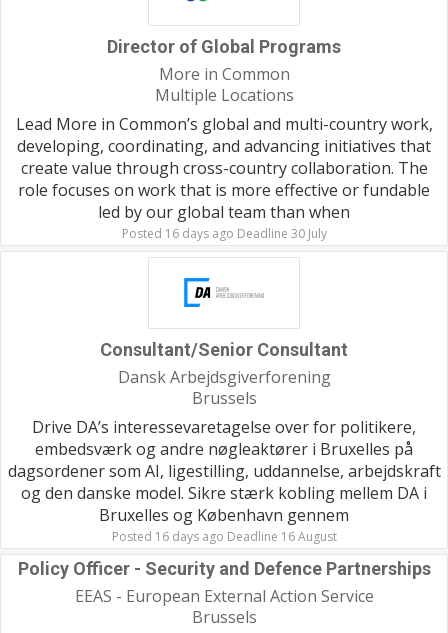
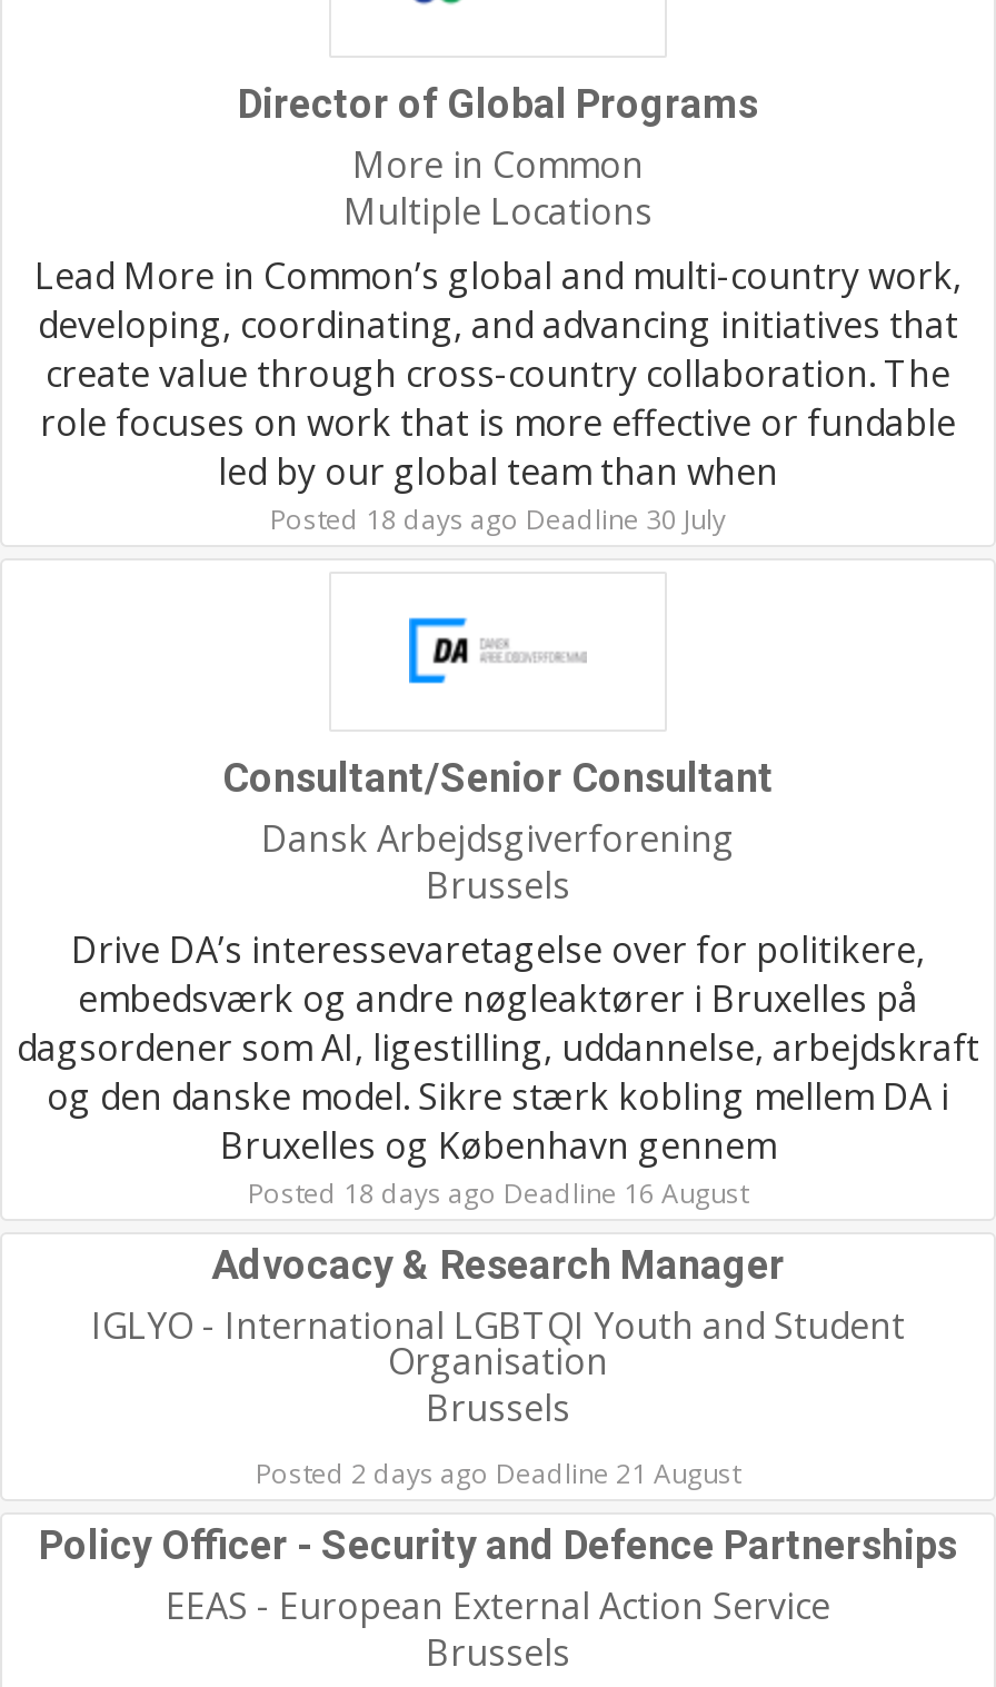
[121,225,326,242] Posted 16 days ago Deadline 30 July -> [270,500,726,538] Posted 18 days ago Deadline 30 July
[111,528,336,545] Posted 16 days ago Deadline 16 August -> [91,1174,905,1492] Posted 18 days ago Deadline 16 August | Advocacy & Research Manager | IGLYO - International LGBTQI Youth and Student | Organisation | Brussels | Posted 2 days ago Deadline 21 August

